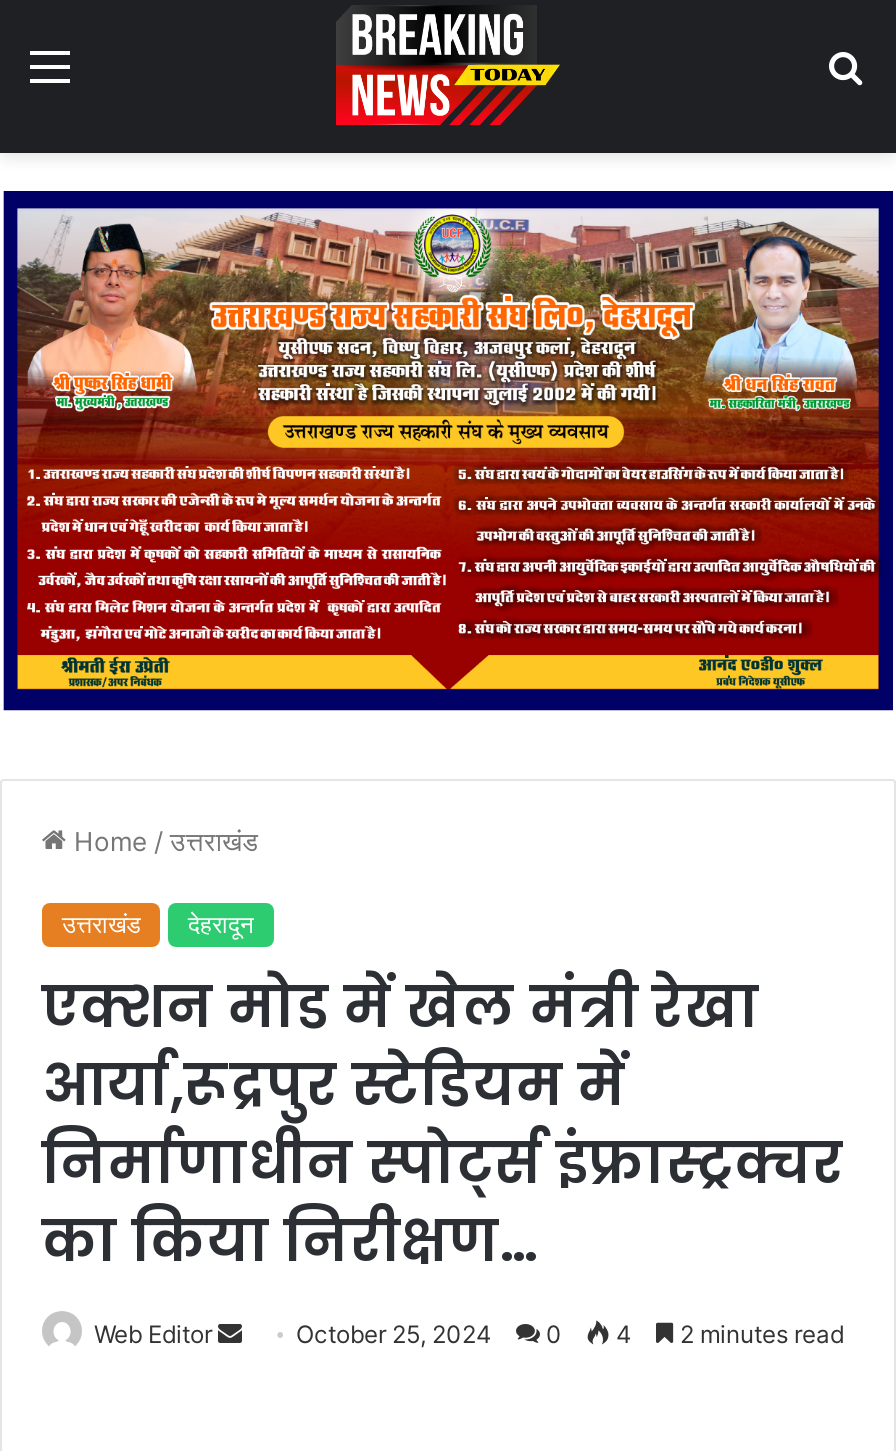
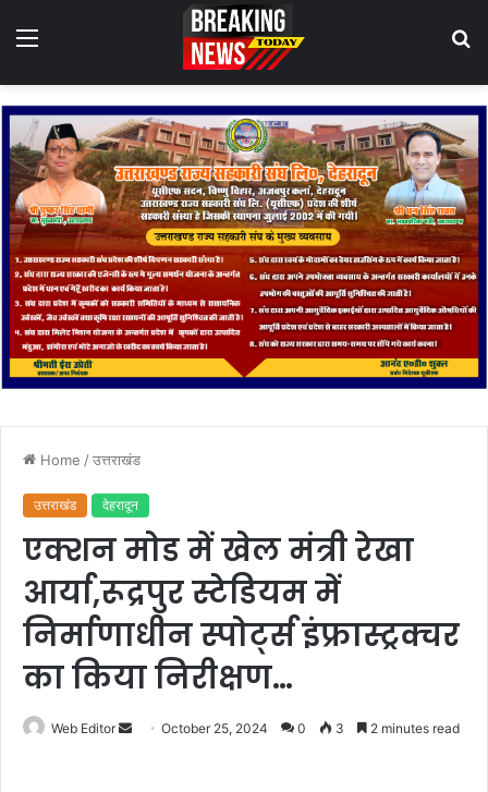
[610,1319,632,1349] 4 -> [332,720,344,736] 3

